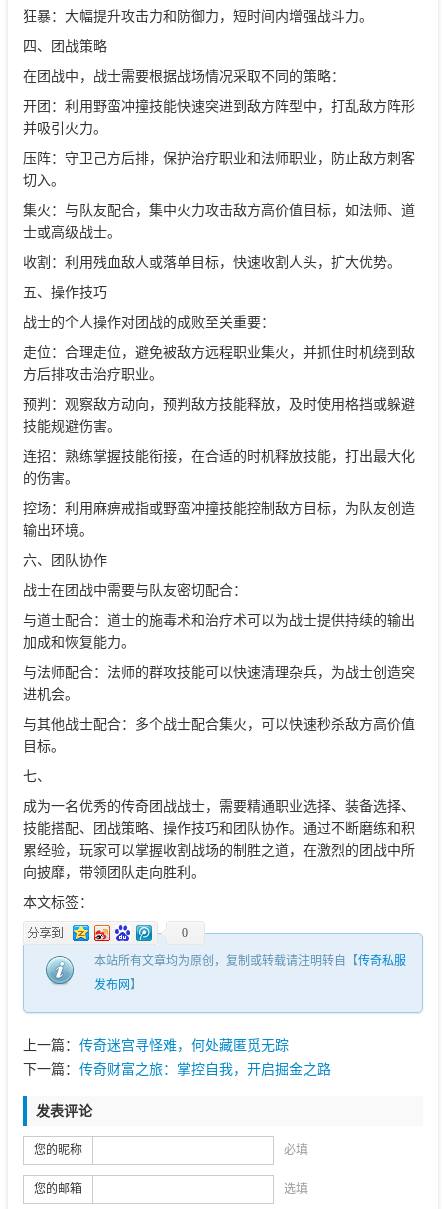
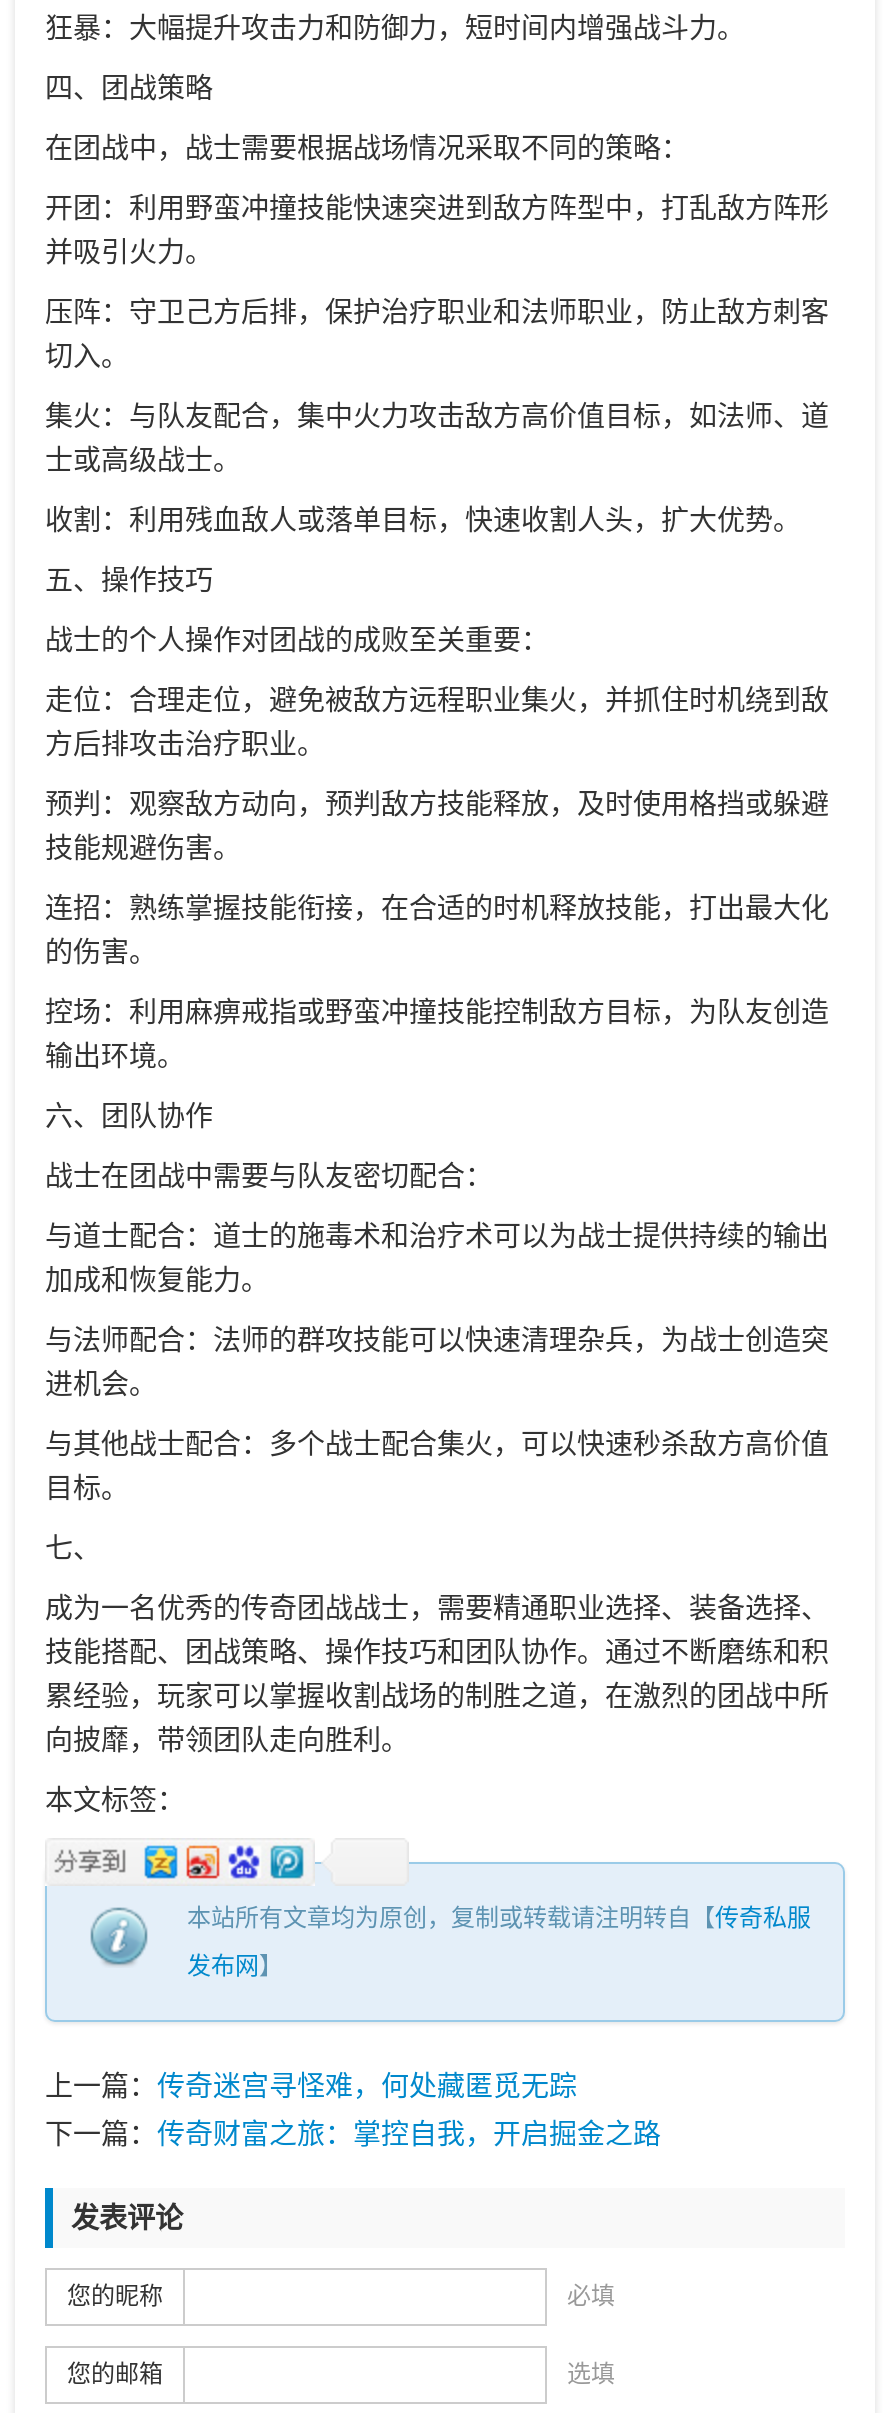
[182,926,188,940] 0 -> none

